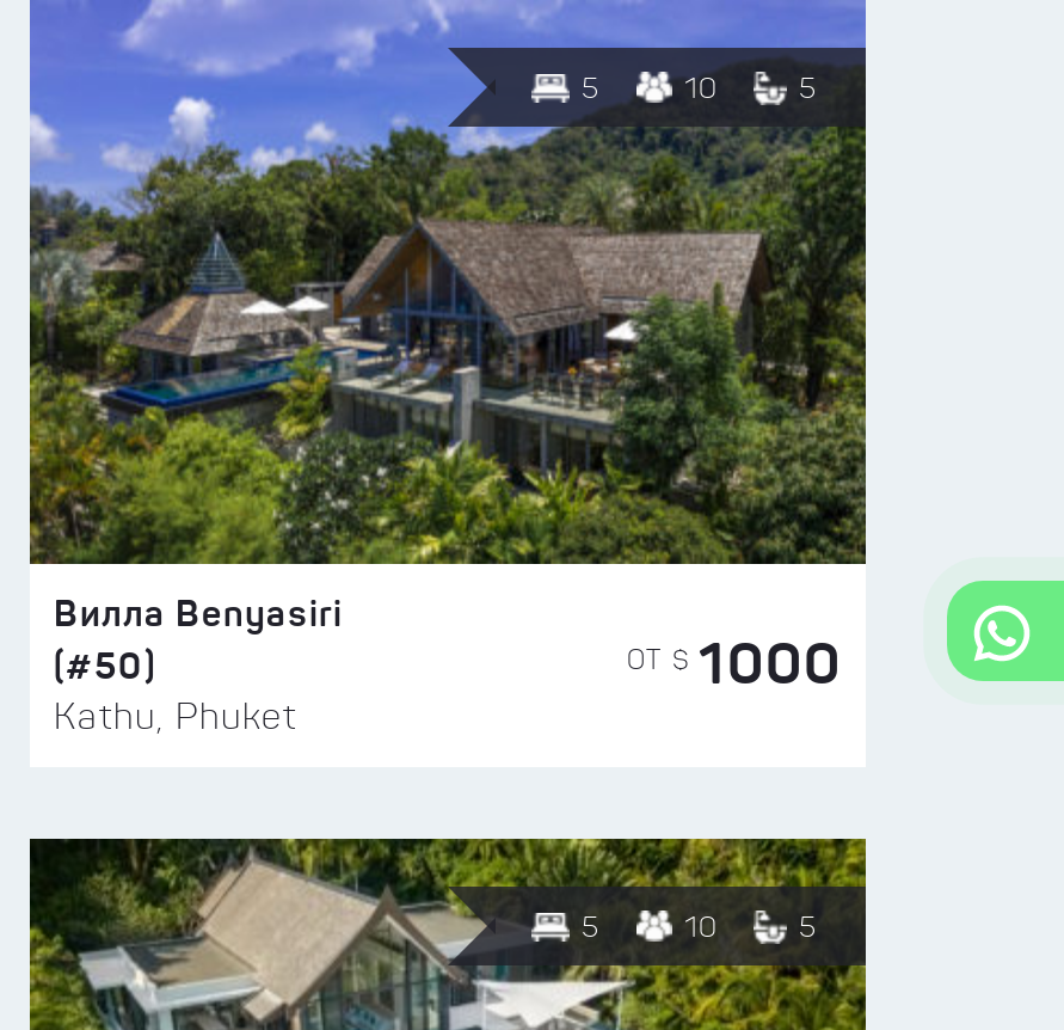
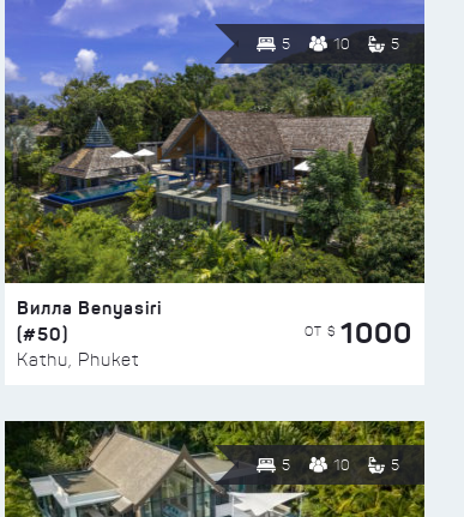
[945,578,1057,683] [image] -> none

